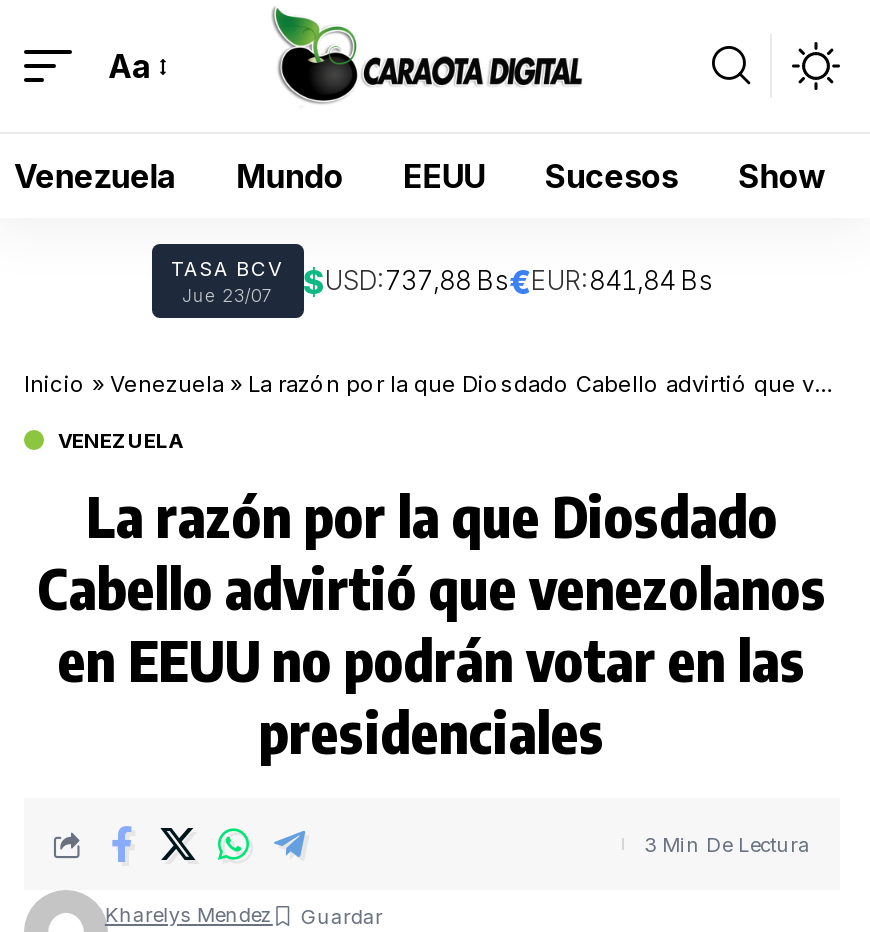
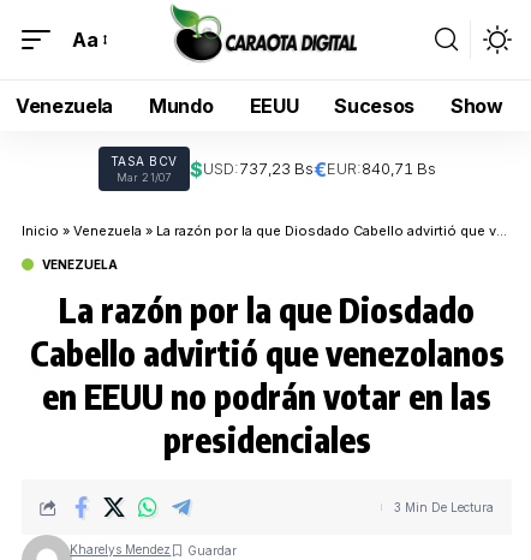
[182,261,713,306] Jue 23/07 | $USD:737,88 Bs€EUR:841,84 Bs -> [116,157,435,184] Mar 21/07 | $USD:737,23 Bs€EUR:840,71 Bs

